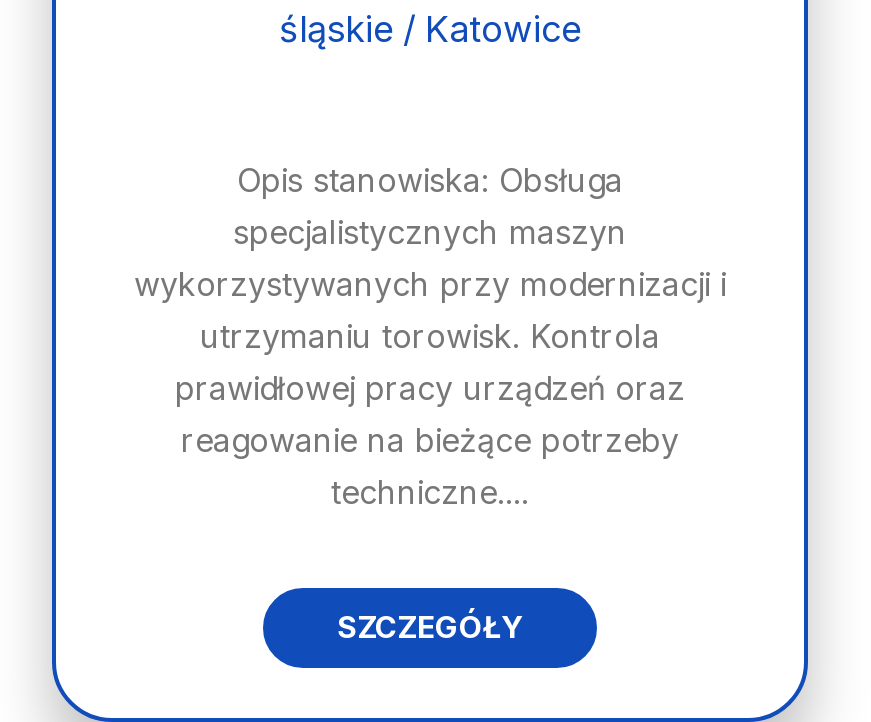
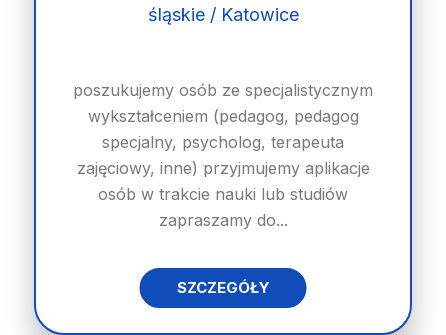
[134,160,726,512] Opis stanowiska: Obsługa | specjalistycznych maszyn | wykorzystywanych przy modernizacji i | utrzymaniu torowisk. Kontrola | prawidłowej pracy urządzeń oraz | reagowanie na bieżące potrzeby | techniczne.... -> [73,80,373,230] poszukujemy osób ze specjalistycznym | wykształceniem (pedagog, pedagog | specjalny, psycholog, terapeuta | zajęciowy, inne) przyjmujemy aplikacje | osób w trakcie nauki lub studiów | zapraszamy do...

